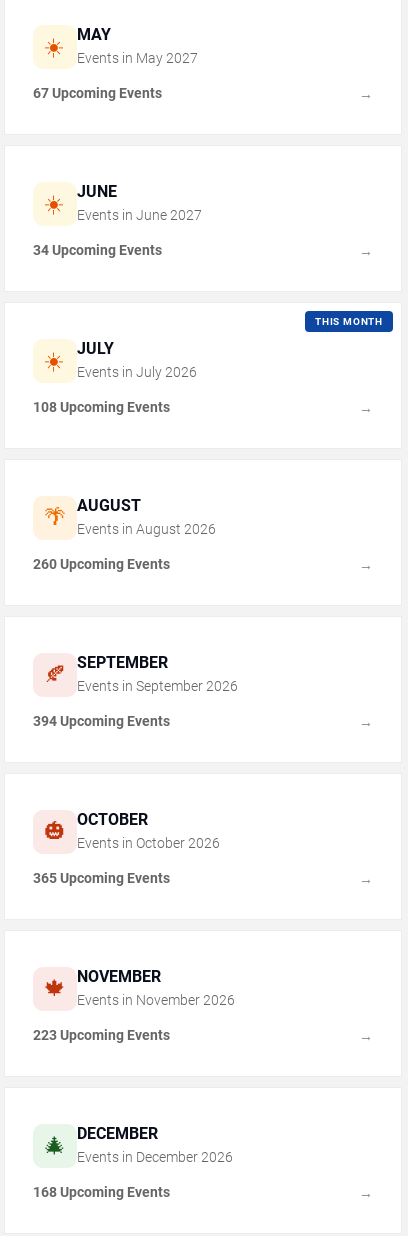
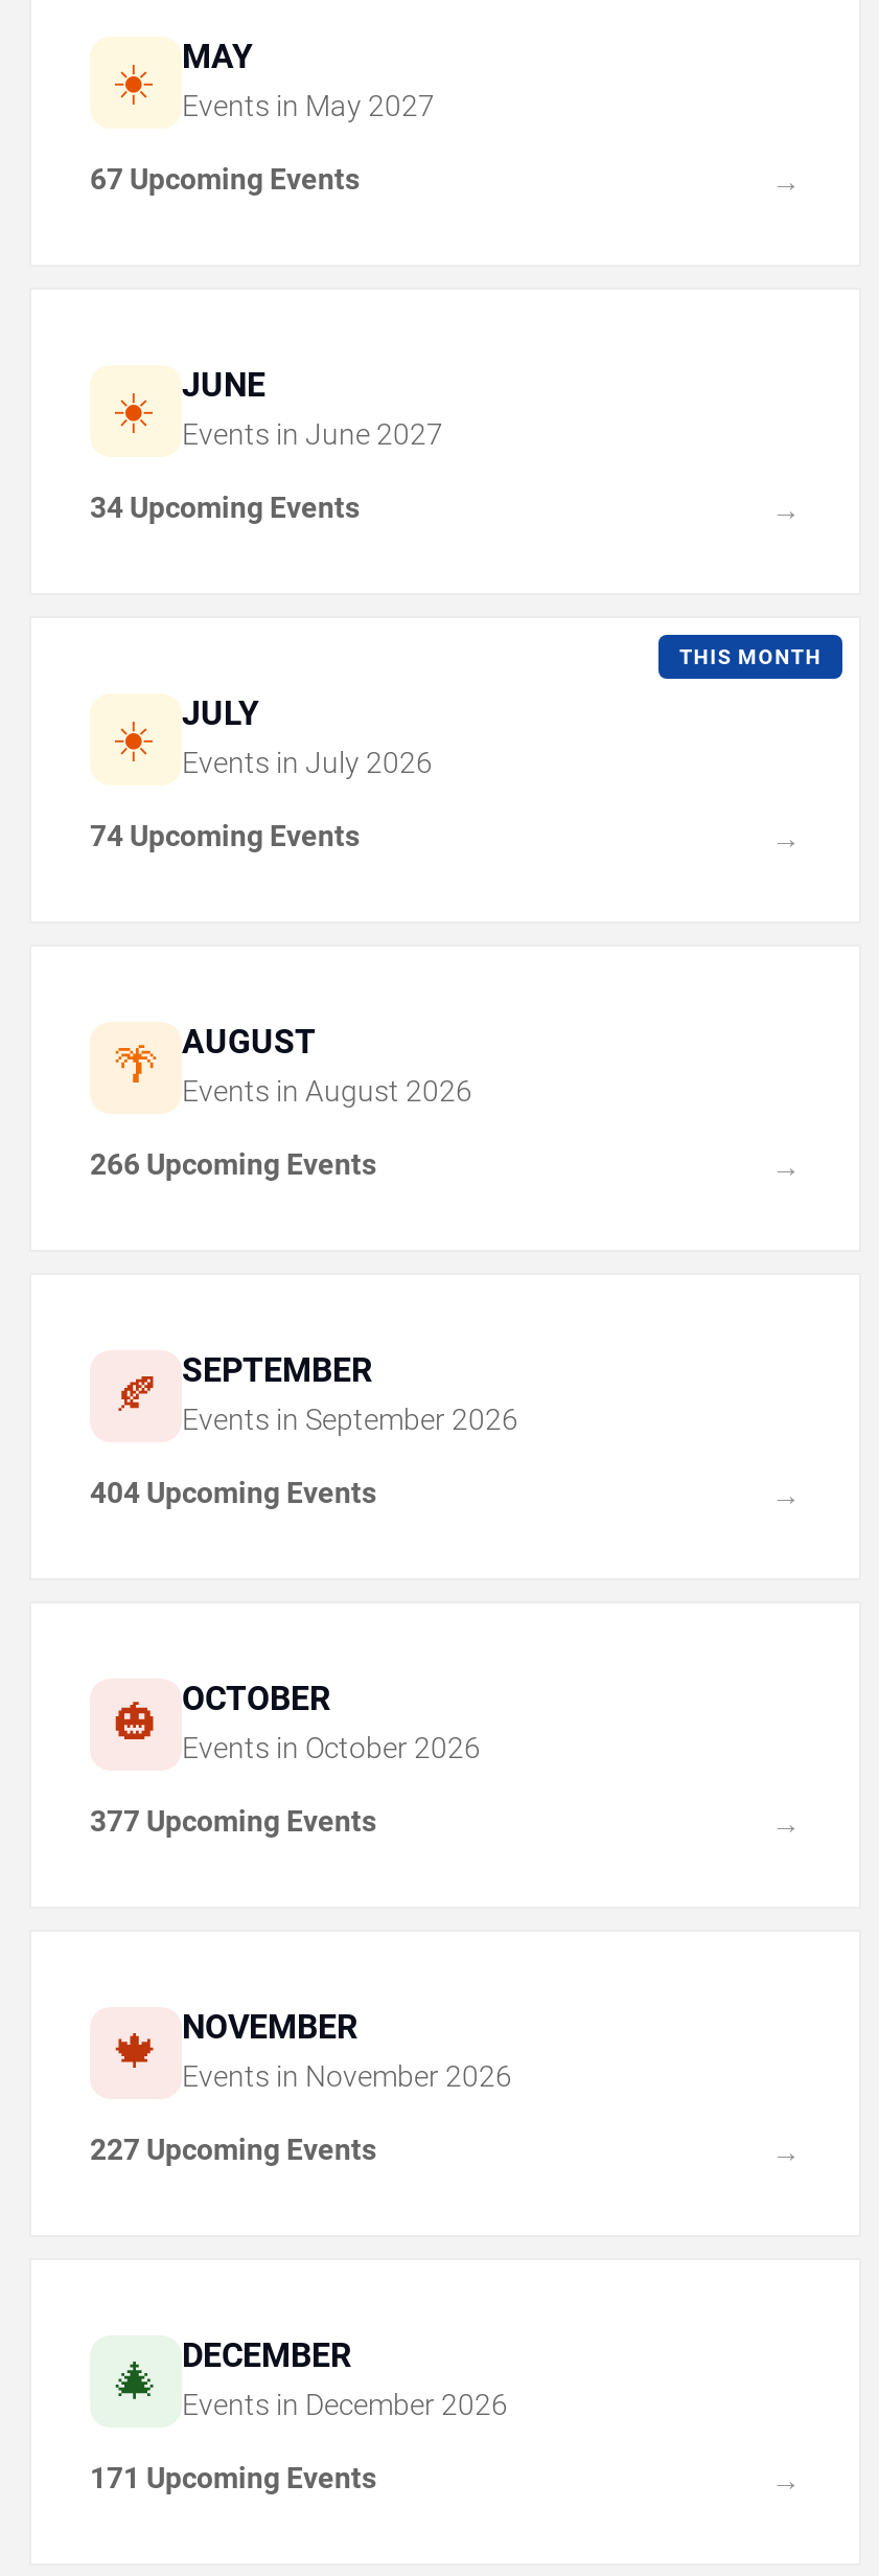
[33,399,170,415] 108 Upcoming Events -> [90,820,360,853] 74 Upcoming Events
[33,556,170,572] 260 Upcoming Events -> [90,1148,376,1182] 266 Upcoming Events
[33,713,170,729] 394 Upcoming Events -> [90,1477,376,1510] 404 Upcoming Events
[33,870,170,886] 365 Upcoming Events -> [90,1805,376,1838] 377 Upcoming Events
[33,1027,170,1043] 223 Upcoming Events -> [90,2133,376,2167] 227 Upcoming Events
[33,1184,170,1200] 168 Upcoming Events -> [90,2462,376,2495] 171 Upcoming Events

